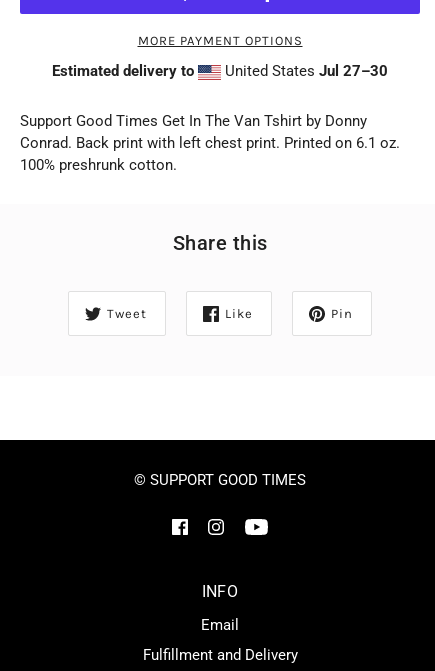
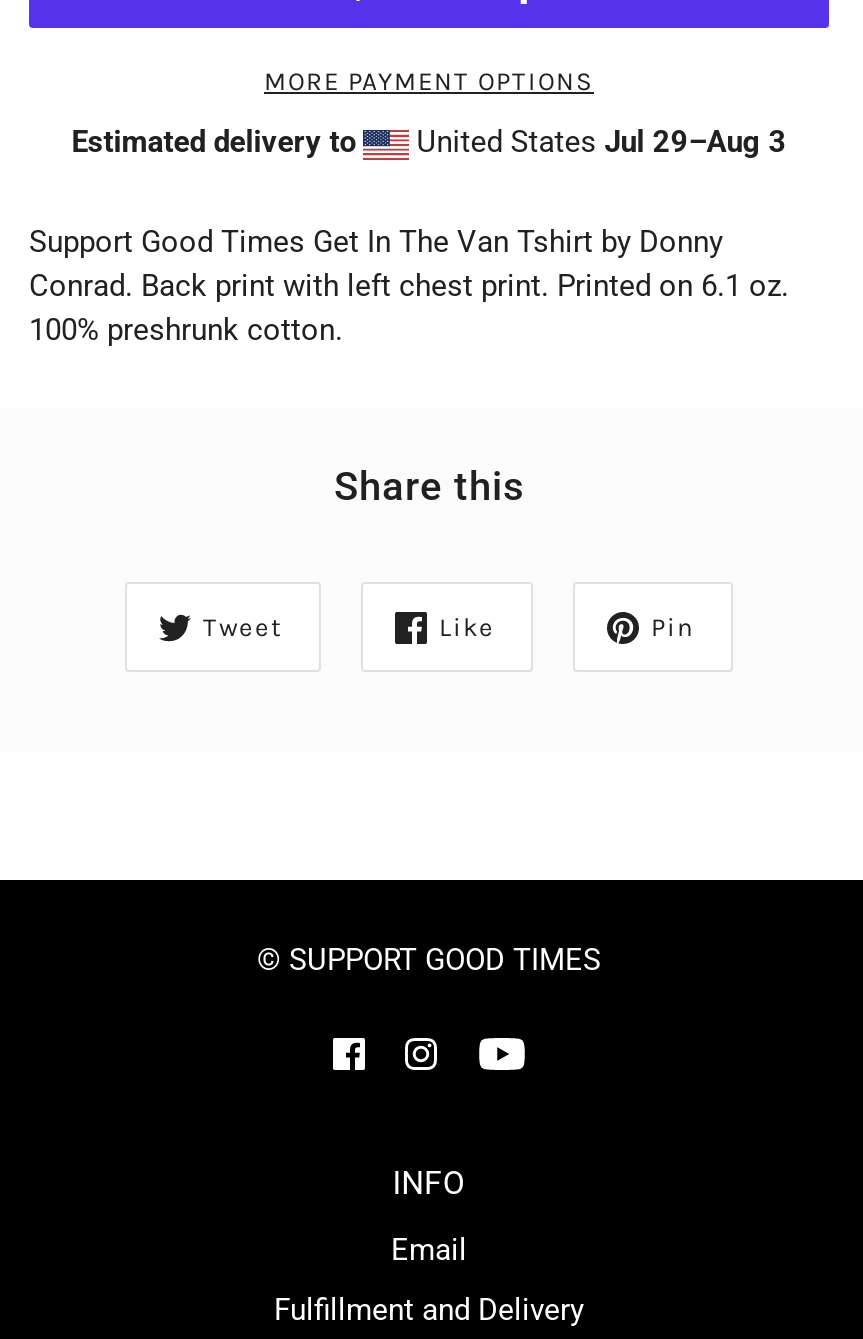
[221,62,388,80] United States Jul 27–30 -> [409,124,787,160] United States Jul 29–Aug 3

